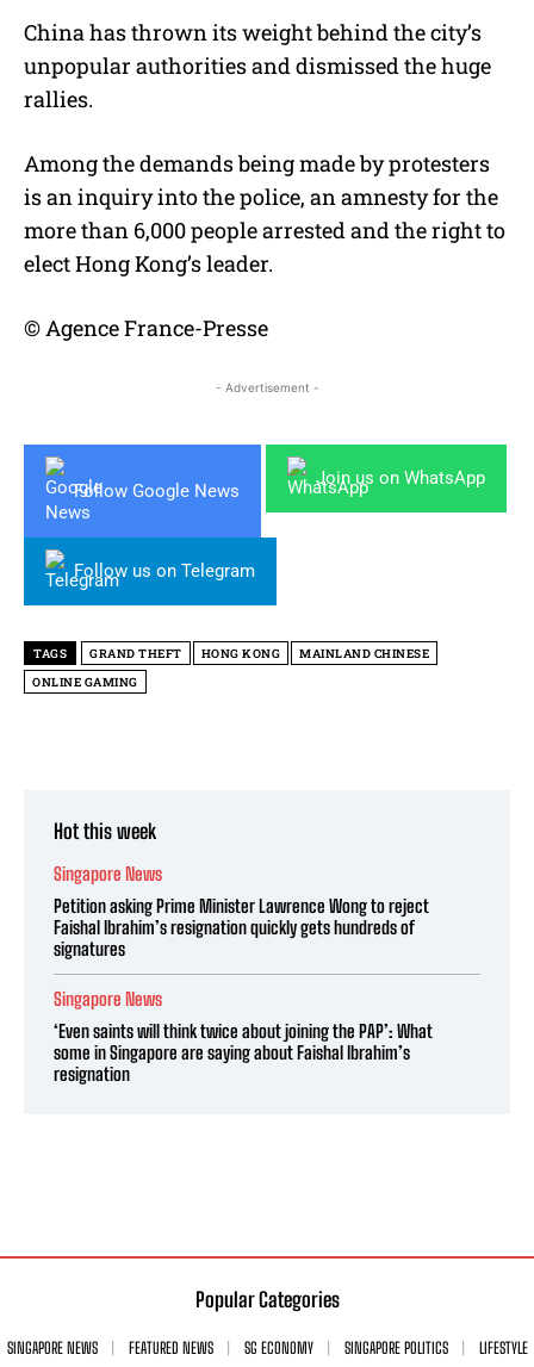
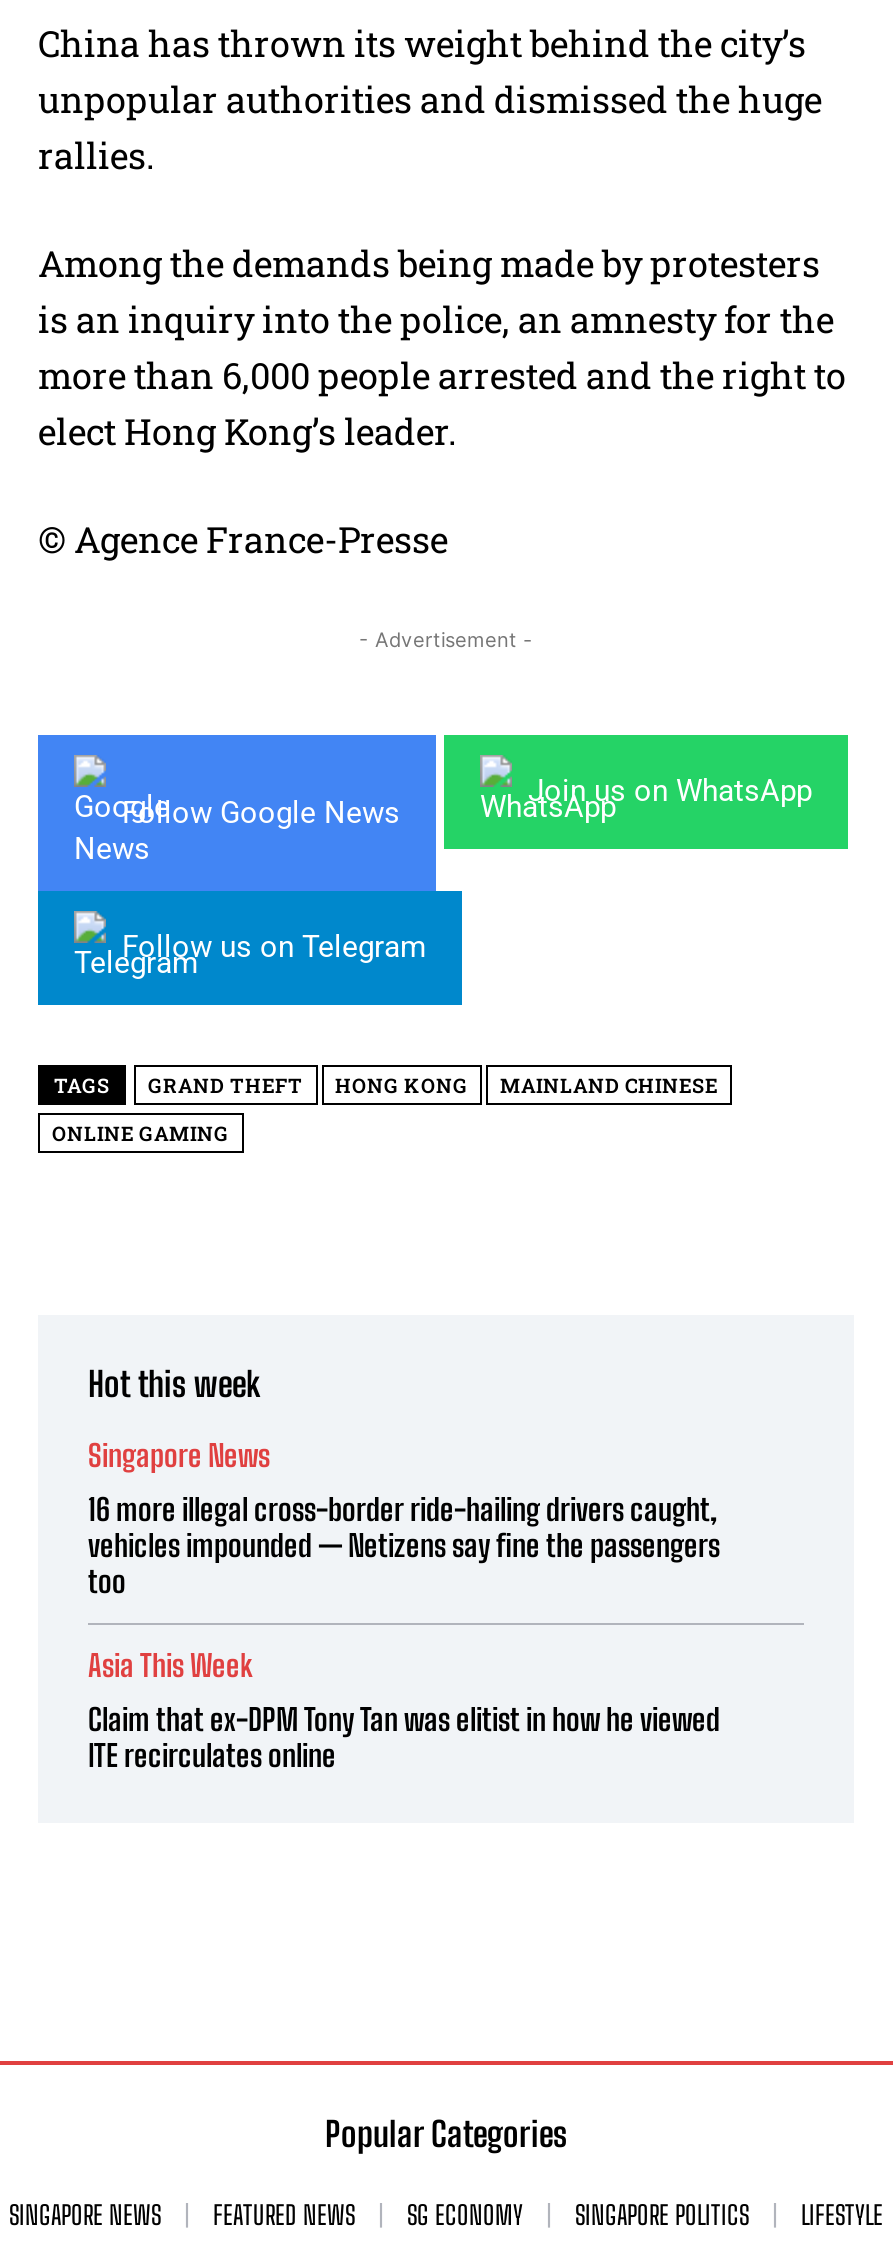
[54,896,429,960] Petition asking Prime Minister Lawrence Wong to reject | Faishal Ibrahim’s resignation quickly gets hundreds of | signatures -> [88,1492,720,1600] 16 more illegal cross-border ride-hailing drivers caught, | vehicles impounded — Netizens say fine the passengers | too
[54,988,162,1010] Singapore News -> [88,1648,252,1684] Asia This Week
[54,1021,433,1085] ‘Even saints will think twice about joining the PAP’: What | some in Singapore are saying about Faishal Ibrahim’s | resignation -> [88,1702,720,1774] Claim that ex-DPM Tony Tan was elitist in how he viewed | ITE recirculates online

